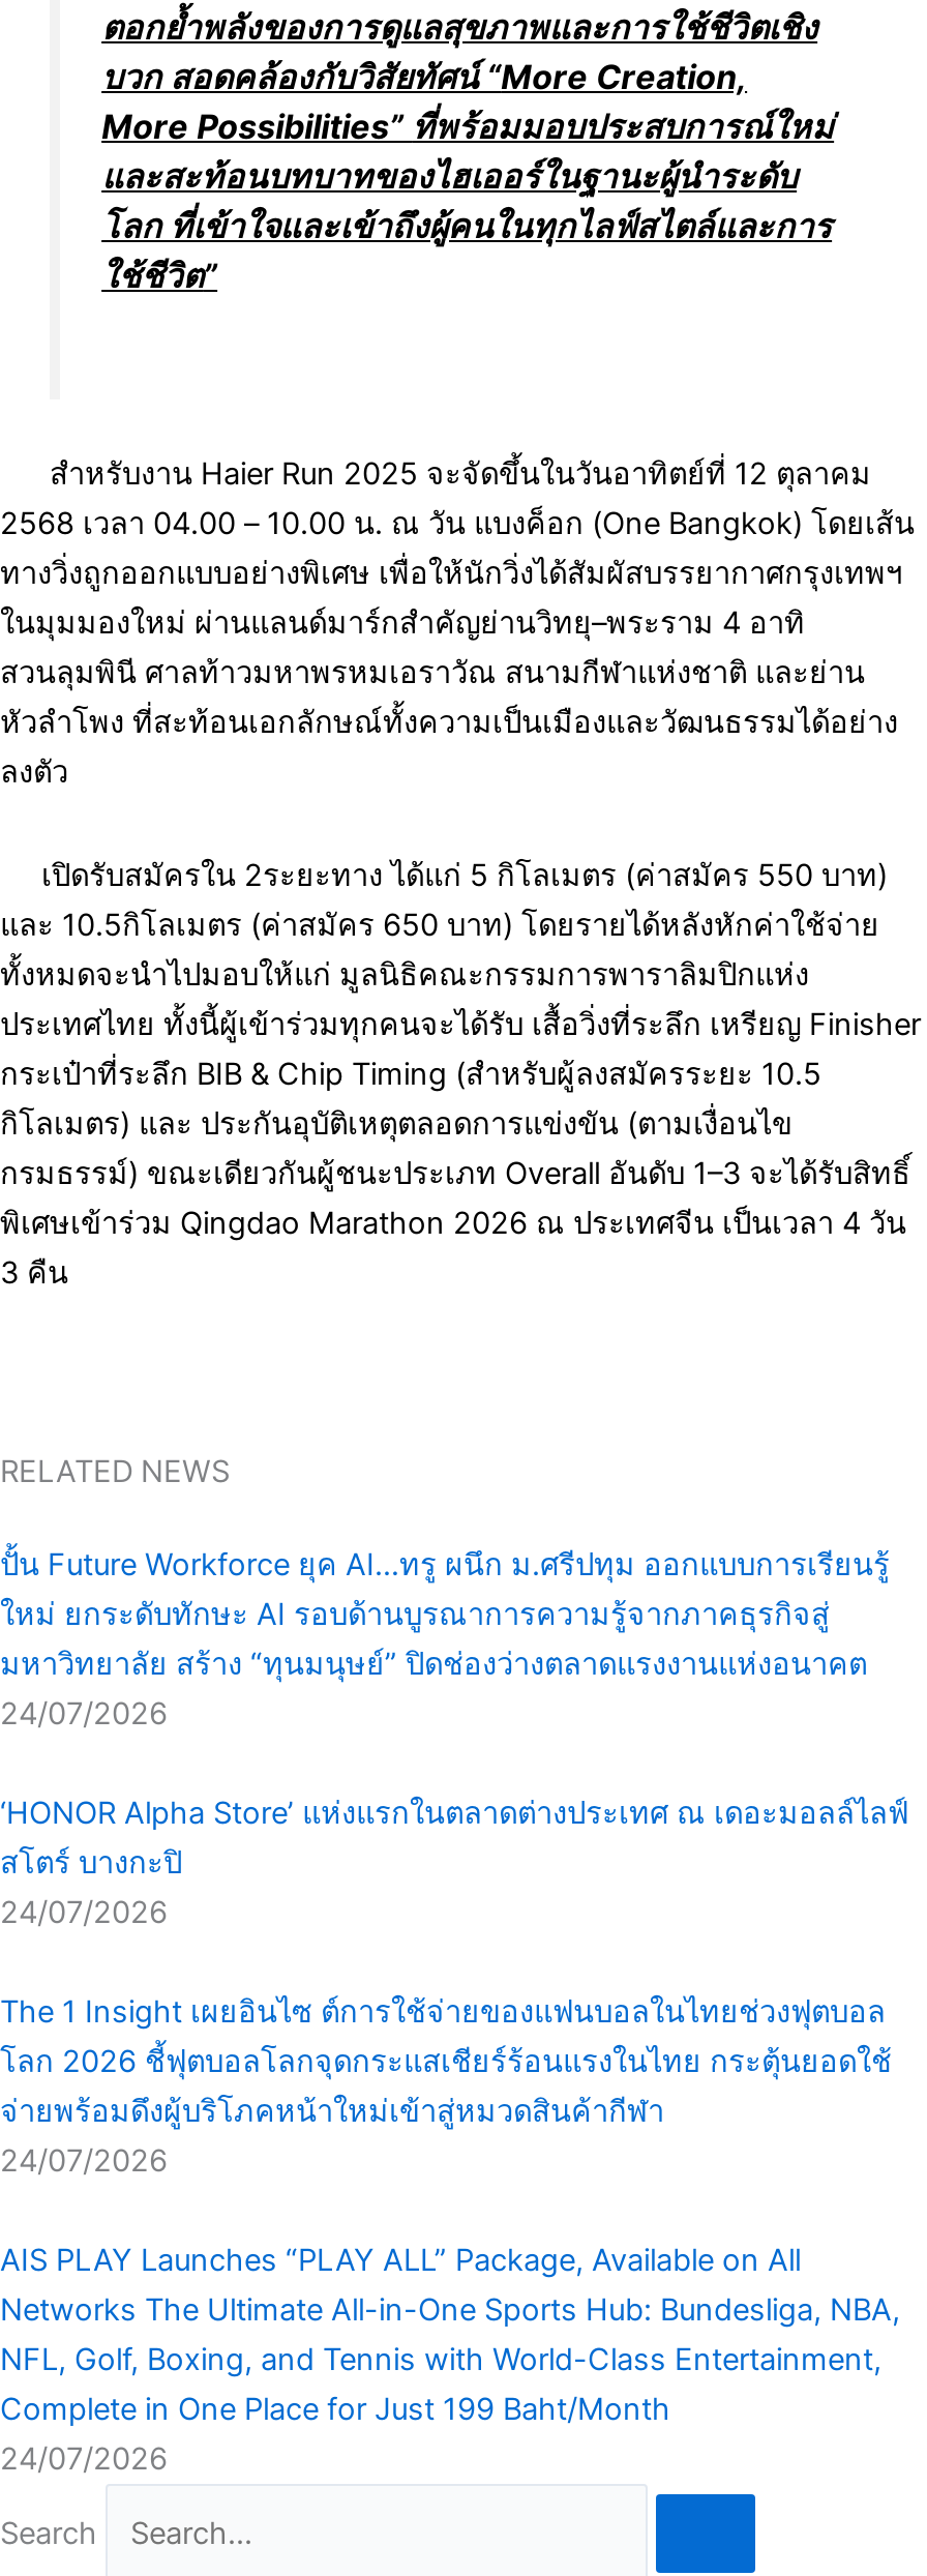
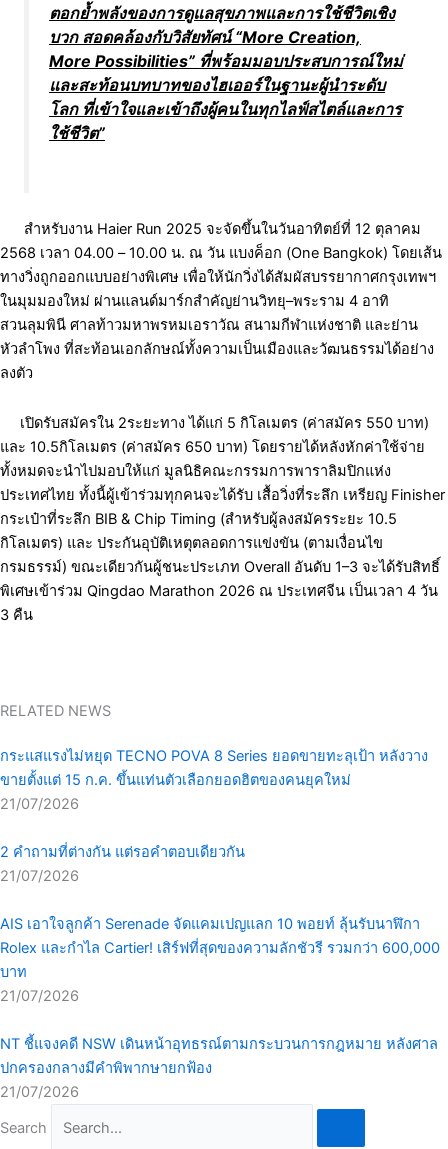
[0,1546,890,1732] ปั้น Future Workforce ยุค AI…ทรู ผนึก ม.ศรีปทุม ออกแบบการเรียนรู้ | ใหม่ ยกระดับทักษะ AI รอบด้านบูรณาการความรู้จากภาคธุรกิจสู่ | มหาวิทยาลัย สร้าง “ทุนมนุษย์” ปิดช่องว่างตลาดแรงงานแห่งอนาคต | 24/07/2026 -> [0,747,428,813] กระแสแรงไม่หยุด TECNO POVA 8 Series ยอดขายทะลุเป้า หลังวาง | ขายตั้งแต่ 15 ก.ค. ขึ้นแท่นตัวเลือกยอดฮิตของคนยุคใหม่ | 21/07/2026
[0,1794,908,1931] ‘HONOR Alpha Store’ แห่งแรกในตลาดต่างประเทศ ณ เดอะมอลล์ไลฟ์ | สโตร์ บางกะปิ | 24/07/2026 -> [0,843,245,885] 2 คำถามที่ต่างกัน แต่รอคำตอบเดียวกัน | 21/07/2026
[0,1993,892,2179] The 1 Insight เผยอินไซ ต์การใช้จ่ายของแฟนบอลในไทยช่วงฟุตบอล | โลก 2026 ชี้ฟุตบอลโลกจุดกระแสเชียร์ร้อนแรงในไทย กระตุ้นยอดใช้ | จ่ายพร้อมดึงผู้บริโภคหน้าใหม่เข้าสู่หมวดสินค้ากีฬา | 24/07/2026 -> [0,915,440,1005] AIS เอาใจลูกค้า Serenade จัดแคมเปญแลก 10 พอยท์ ลุ้นรับนาฬิกา | Rolex และกำไล Cartier! เสิร์ฟที่สุดของความลักชัวรี รวมกว่า 600,000 | บาท | 21/07/2026
[0,2241,900,2477] AIS PLAY Launches “PLAY ALL” Package, Available on All | Networks The Ultimate All-in-One Sports Hub: Bundesliga, NBA, | NFL, Golf, Boxing, and Tennis with World-Class Entertainment, | Complete in One Place for Just 199 Baht/Month | 24/07/2026 -> [0,1035,438,1101] NT ชี้แจงคดี NSW เดินหน้าอุทธรณ์ตามกระบวนการกฎหมาย หลังศาล | ปกครองกลางมีคำพิพากษายกฟ้อง | 21/07/2026

